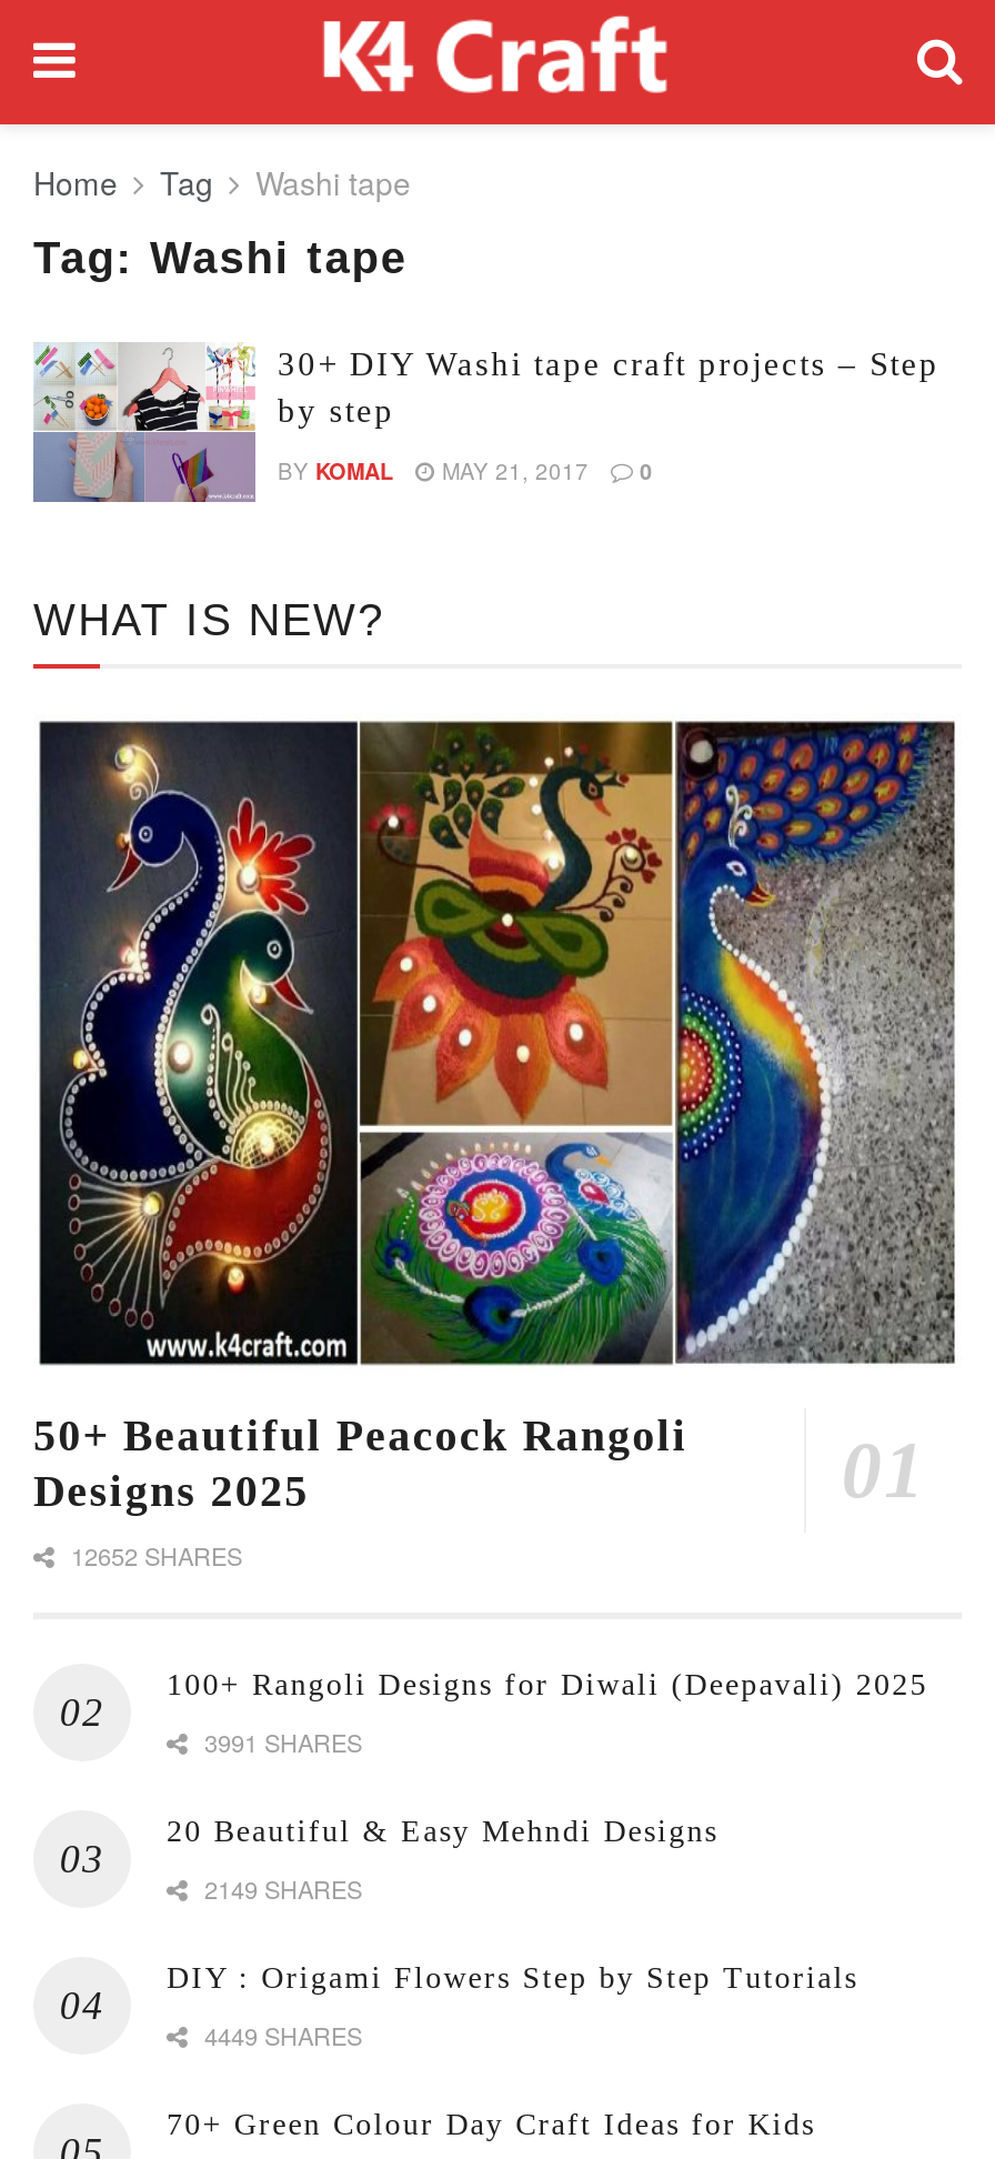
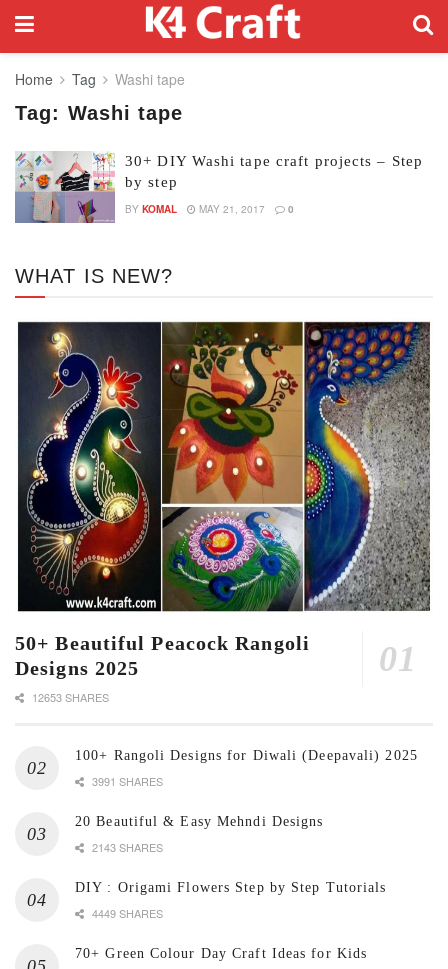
[64,1538,242,1573] 12652 SHARES -> [29,689,109,705] 12653 SHARES
[198,1871,362,1907] 2149 SHARES -> [89,839,163,855] 2143 SHARES

